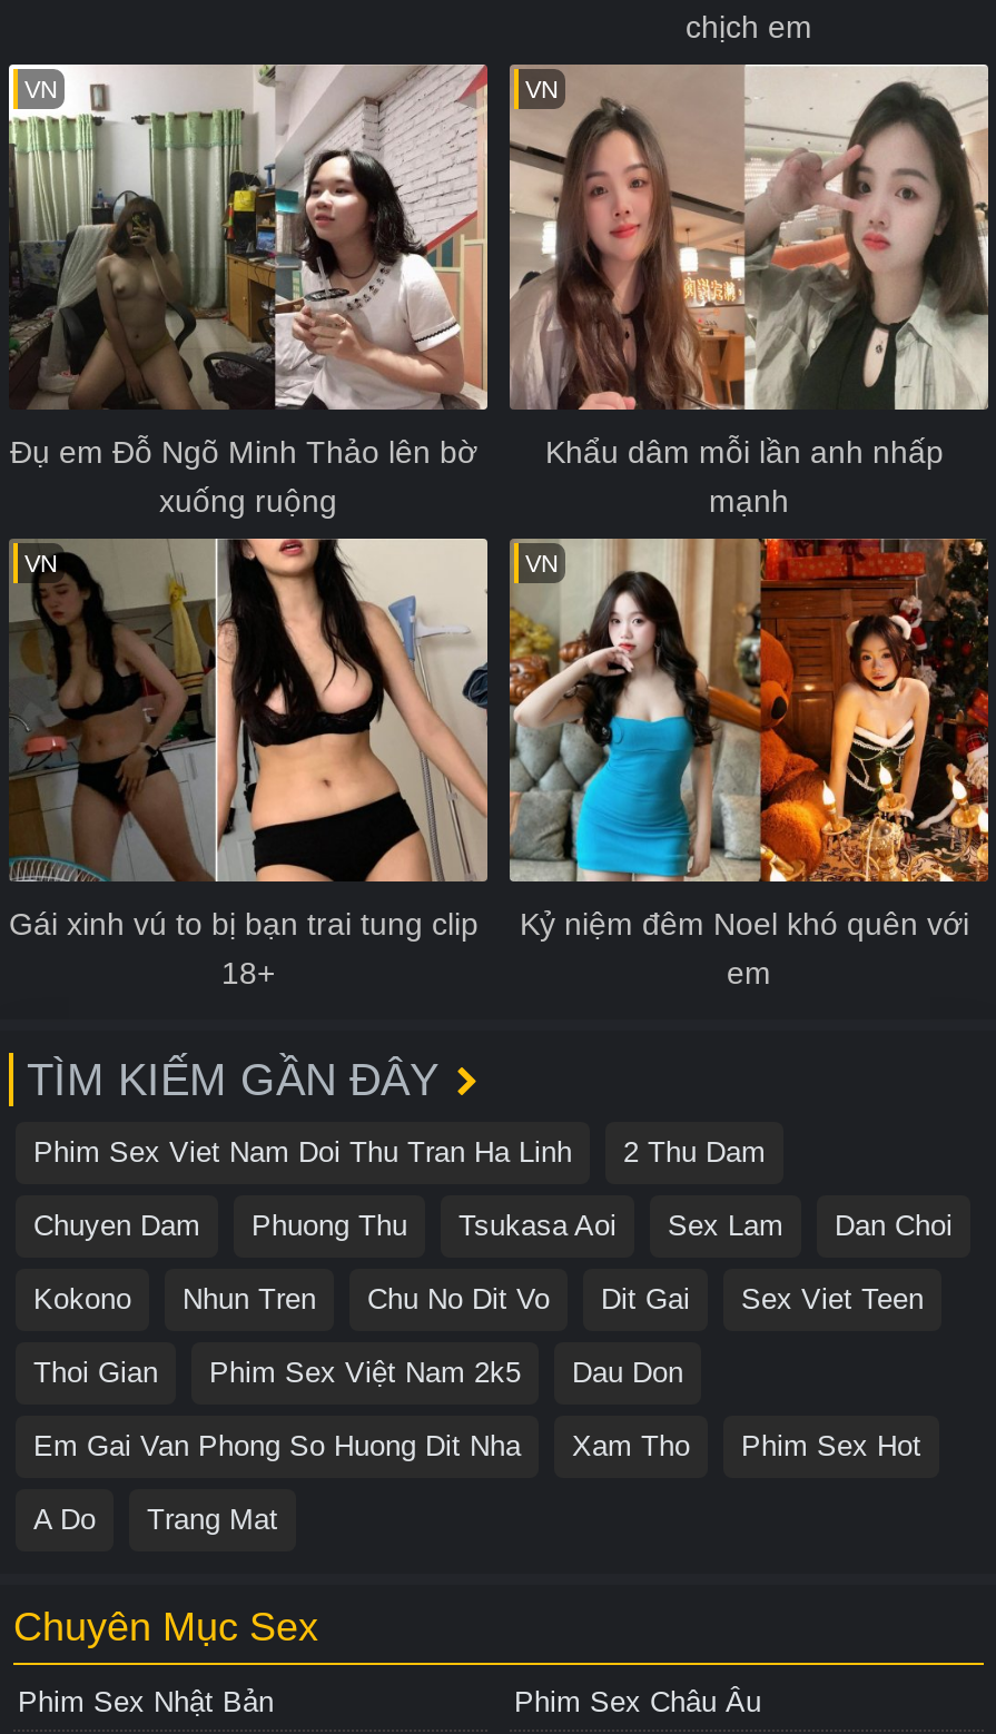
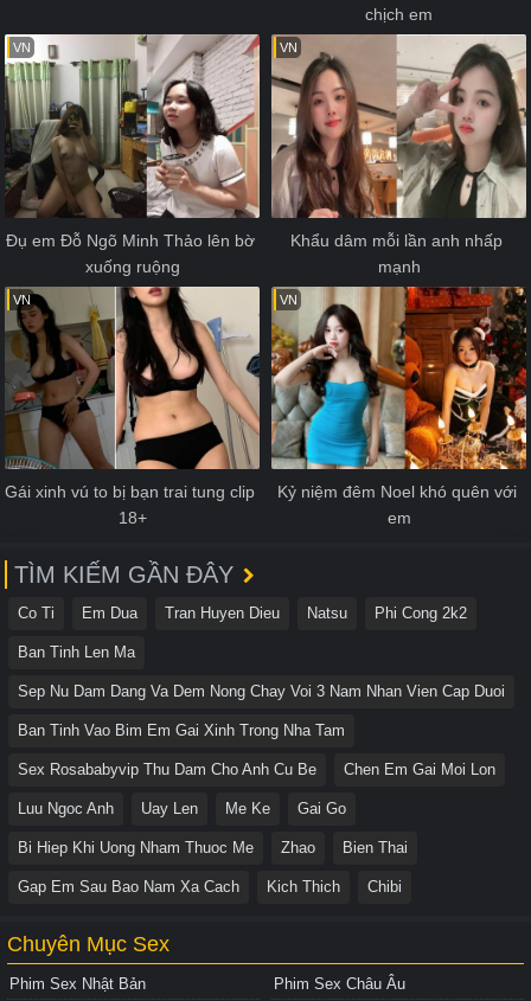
[33,1136,953,1537] Phim Sex Viet Nam Doi Thu Tran Ha Linh | 2 Thu Dam | Chuyen Dam | Phuong Thu | Tsukasa Aoi | Sex Lam | Dan Choi | Kokono | Nhun Tren | Chu No Dit Vo | Dit Gai | Sex Viet Teen | Thoi Gian | Phim Sex Việt Nam 2k5 | Dau Don | Em Gai Van Phong So Huong Dit Nha | Xam Tho | Phim Sex Hot | A Do | Trang Mat -> [18,605,505,896] Co Ti | Em Dua | Tran Huyen Dieu | Natsu | Phi Cong 2k2 | Ban Tinh Len Ma | Sep Nu Dam Dang Va Dem Nong Chay Voi 3 Nam Nhan Vien Cap Duoi | Ban Tinh Vao Bim Em Gai Xinh Trong Nha Tam | Sex Rosababyvip Thu Dam Cho Anh Cu Be | Chen Em Gai Moi Lon | Luu Ngoc Anh | Uay Len | Me Ke | Gai Go | Bi Hiep Khi Uong Nham Thuoc Me | Zhao | Bien Thai | Gap Em Sau Bao Nam Xa Cach | Kich Thich | Chibi

